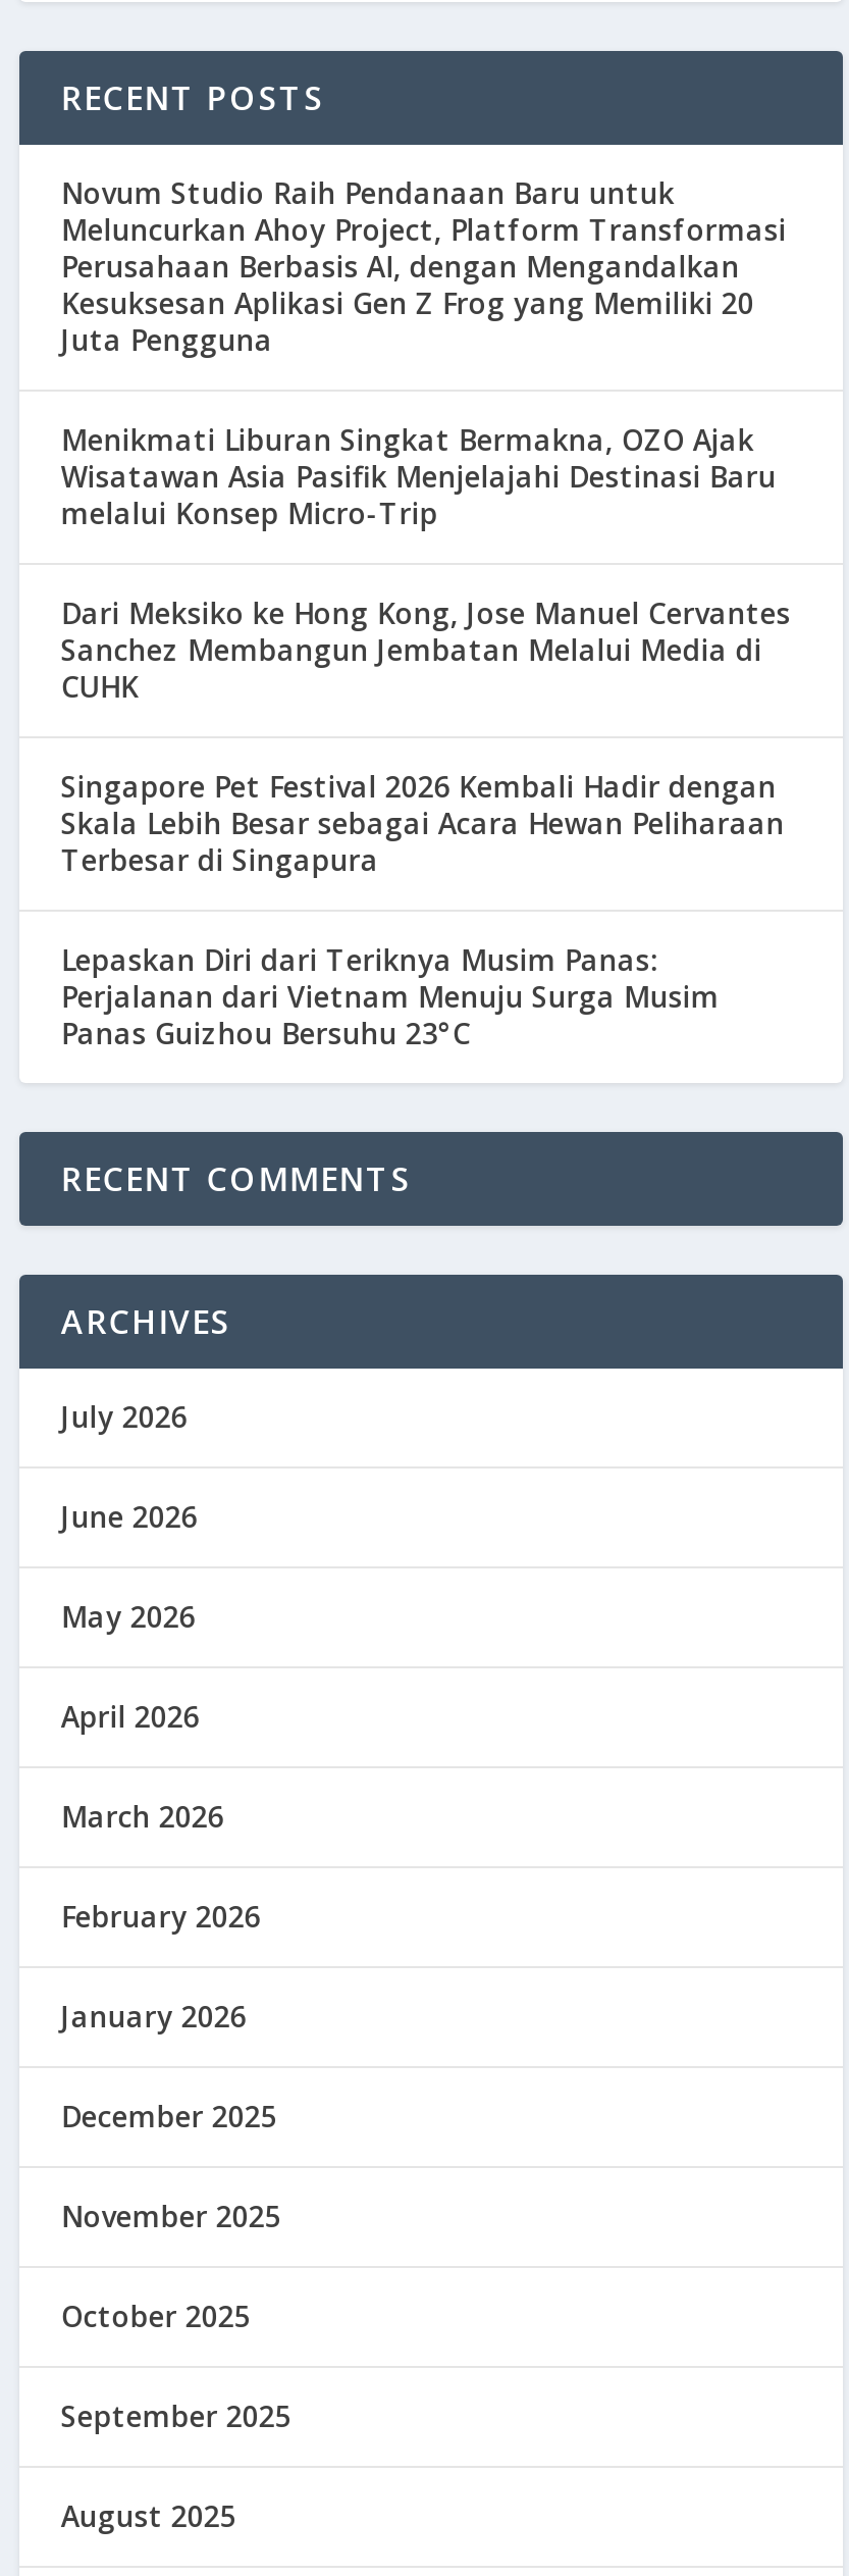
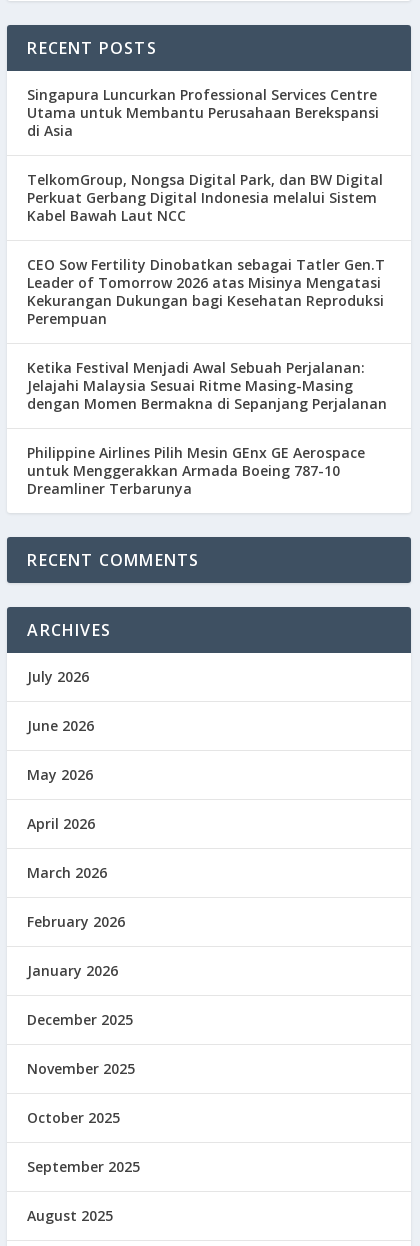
[61,173,787,358] Novum Studio Raih Pendanaan Baru untuk | Meluncurkan Ahoy Project, Platform Transformasi | Perusahaan Berbasis AI, dengan Mengandalkan | Kesuksesan Aplikasi Gen Z Frog yang Memiliki 20 | Juta Pengguna -> [27,85,379,140] Singapura Luncurkan Professional Services Centre | Utama untuk Membantu Perusahaan Berekspansi | di Asia
[61,419,776,532] Menikmati Liburan Singkat Bermakna, OZO Ajak | Wisatawan Asia Pasifik Menjelajahi Destinasi Baru | melalui Konsep Micro-Trip -> [27,170,383,225] TelkomGroup, Nongsa Digital Park, dan BW Digital | Perkuat Gerbang Digital Indonesia melalui Sistem | Kabel Bawah Laut NCC
[61,593,791,705] Dari Meksiko ke Hong Kong, Jose Manuel Cervantes | Sanchez Membangun Jembatan Melalui Media di | CUHK -> [27,255,385,328] CEO Sow Fertility Dinobatkan sebagai Tatler Gen.T | Leader of Tomorrow 2026 atas Misinya Mengatasi | Kekurangan Dukungan bagi Kesehatan Reproduksi | Perempuan
[61,766,785,878] Singapore Pet Festival 2026 Kembali Hadir dengan | Skala Lebih Besar sebagai Acara Hewan Peliharaan | Terbesar di Singapura -> [27,358,387,413] Ketika Festival Menjadi Awal Sebuah Perjalanan: | Jelajahi Malaysia Sesuai Ritme Masing-Masing | dengan Momen Bermakna di Sepanjang Perjalanan
[61,939,719,1052] Lepaskan Diri dari Teriknya Musim Panas: | Perjalanan dari Vietnam Menuju Surga Musim | Panas Guizhou Bersuhu 23°C -> [27,443,365,498] Philippine Airlines Pilih Mesin GEnx GE Aerospace | untuk Menggerakkan Armada Boeing 787-10 | Dreamliner Terbarunya

